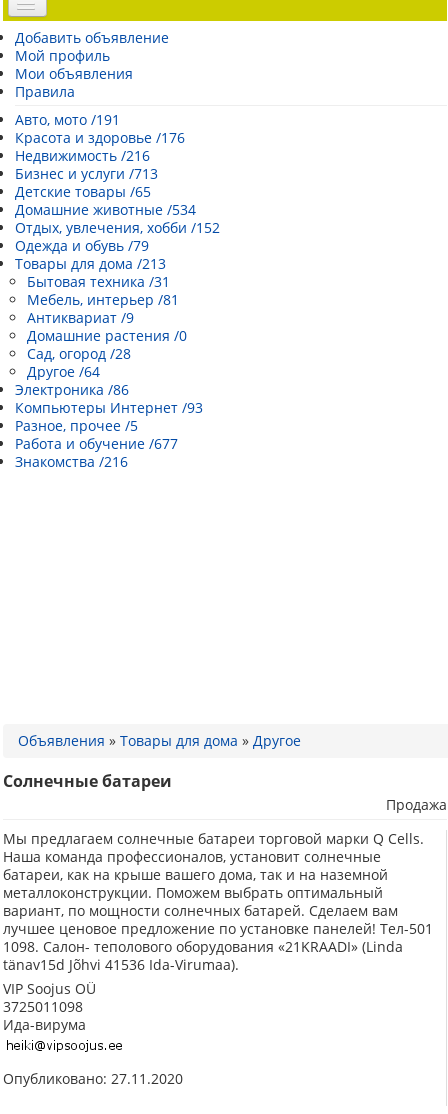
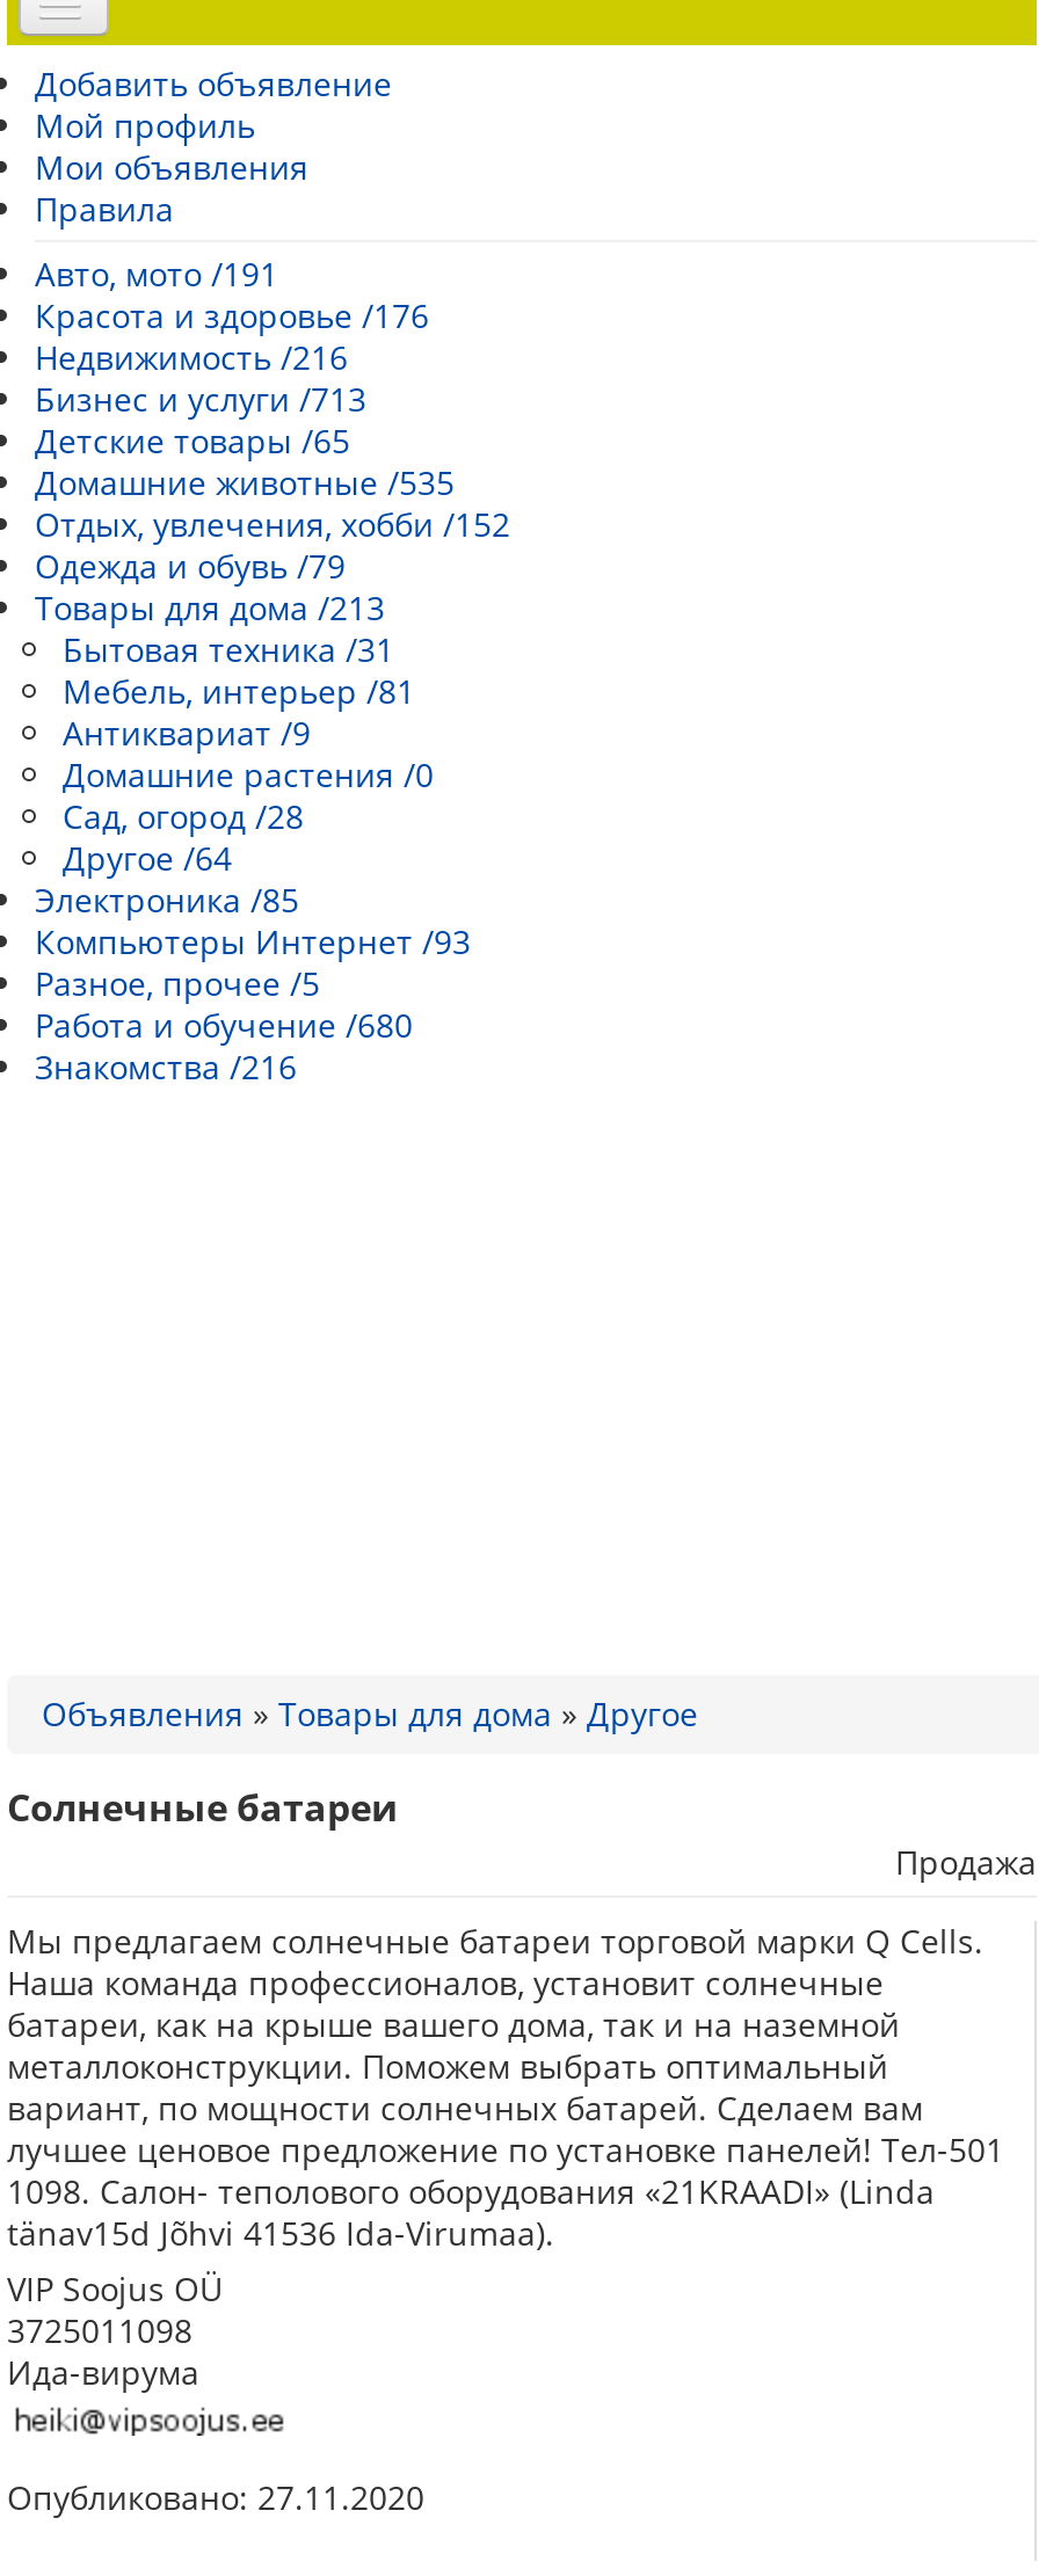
[15,200,196,219] Домашние животные /534 -> [35,460,455,504] Домашние животные /535
[15,380,129,399] Электроника /86 -> [35,878,299,922] Электроника /85
[15,434,178,453] Работа и обучение /677 -> [35,1003,413,1047] Работа и обучение /680

